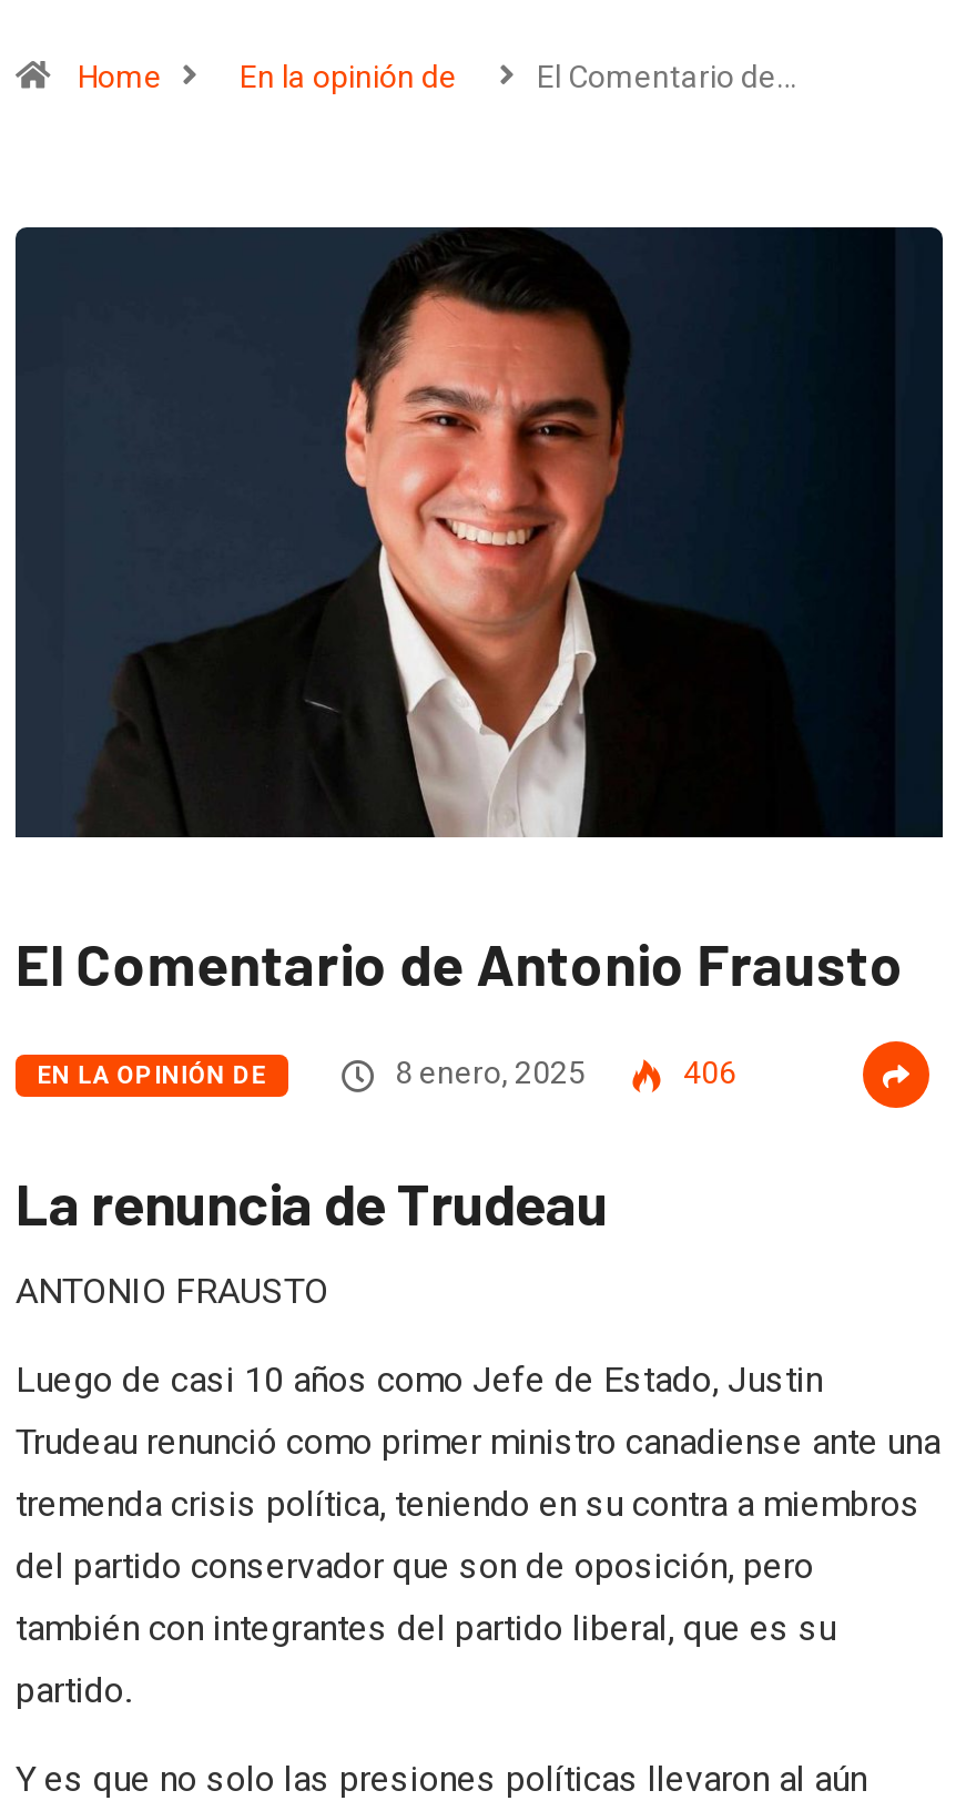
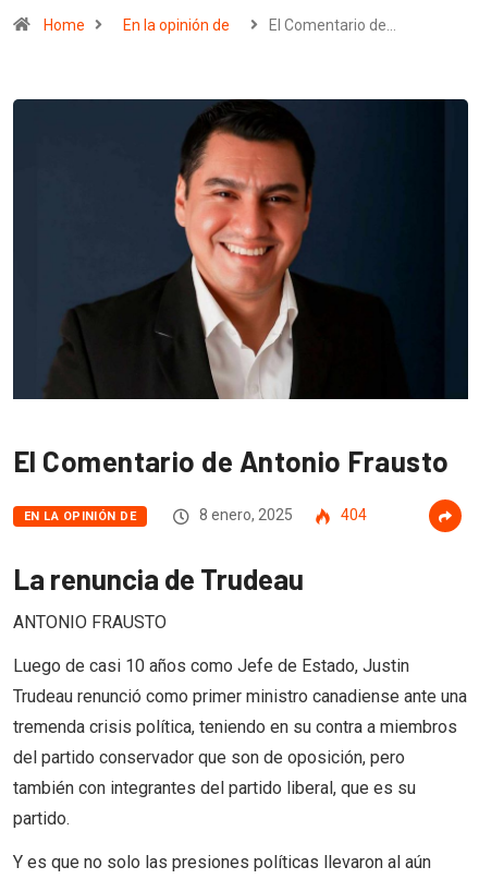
[677,1056,736,1091] 406 -> [337,506,367,524] 404

